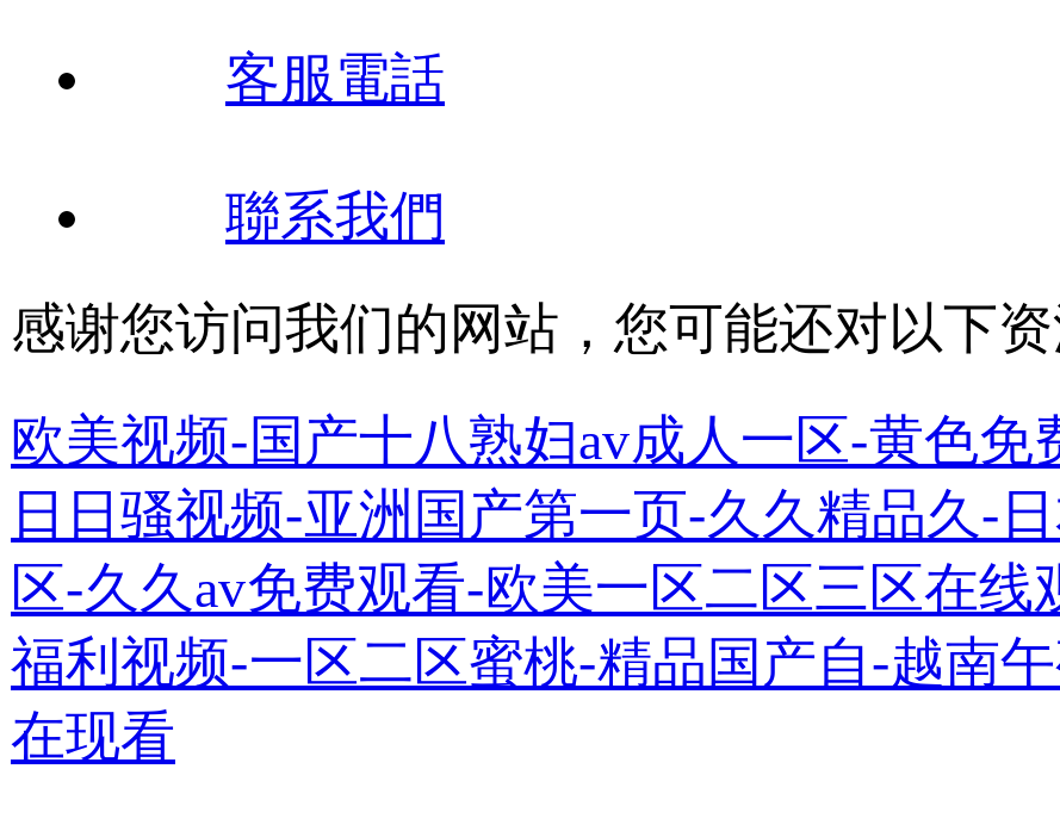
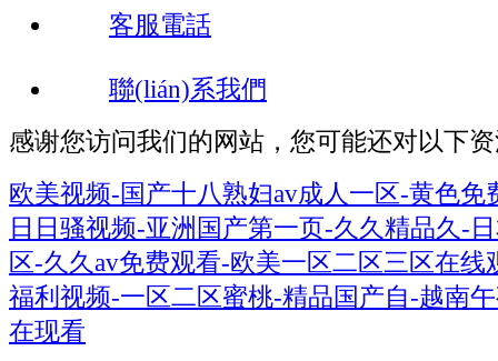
[225,186,445,246] 聯系我們 -> [109,75,267,103] 聯(lián)系我們

